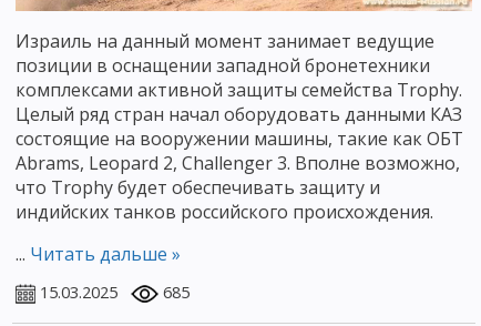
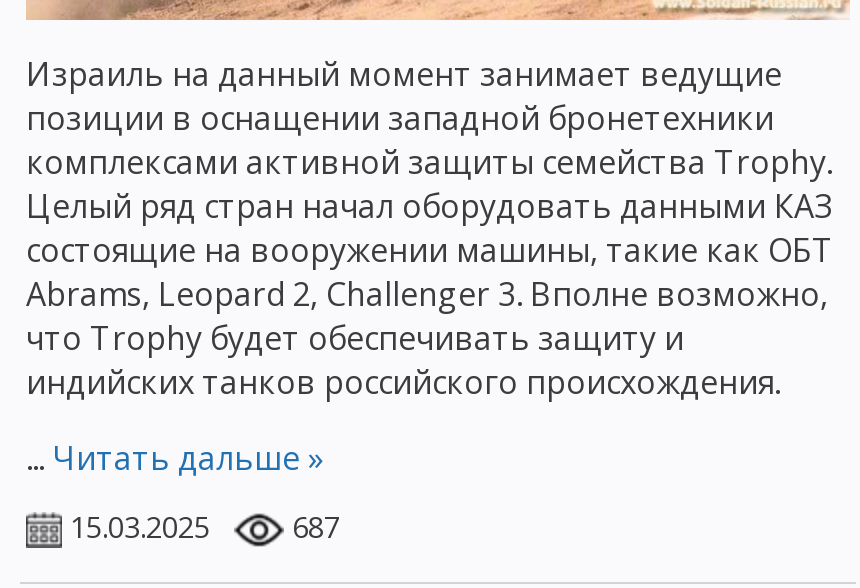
[163,281,190,303] 685 -> [292,507,340,547] 687

